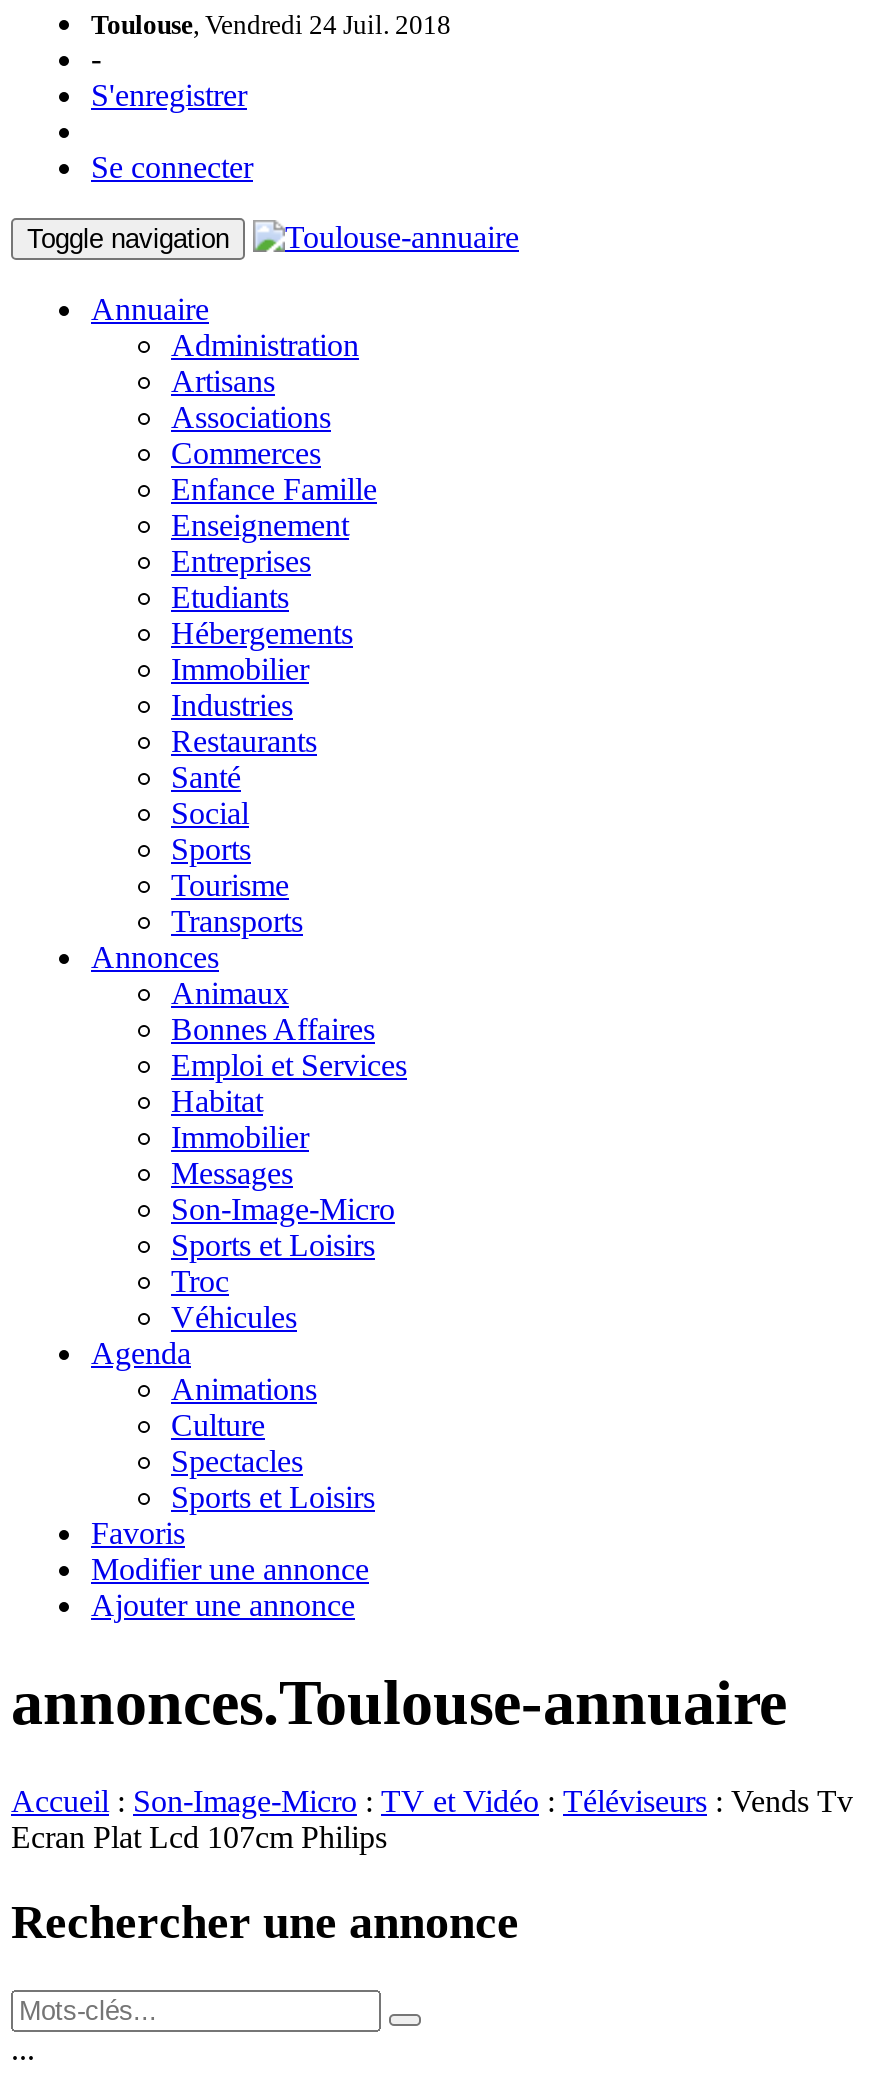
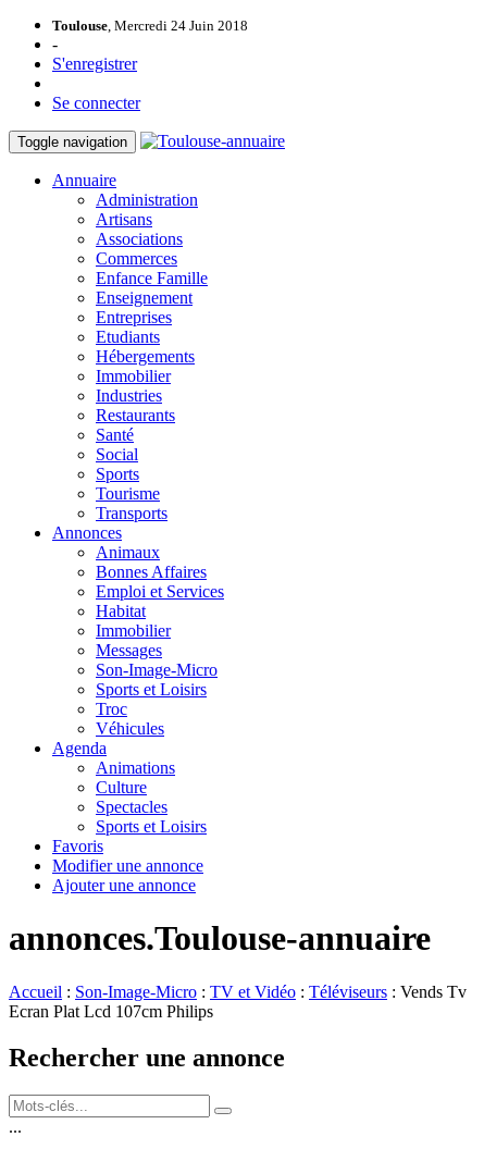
[91,10,451,40] Toulouse, Vendredi 24 Juil. 2018 -> [52,17,248,34] Toulouse, Mercredi 24 Juin 2018

